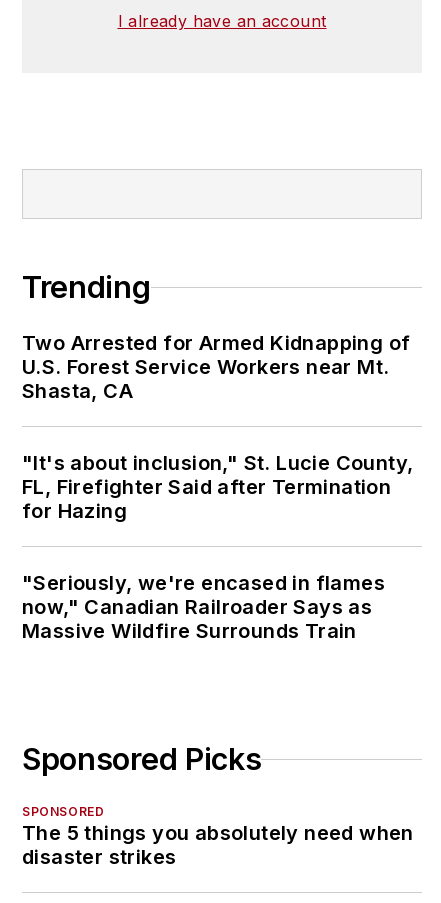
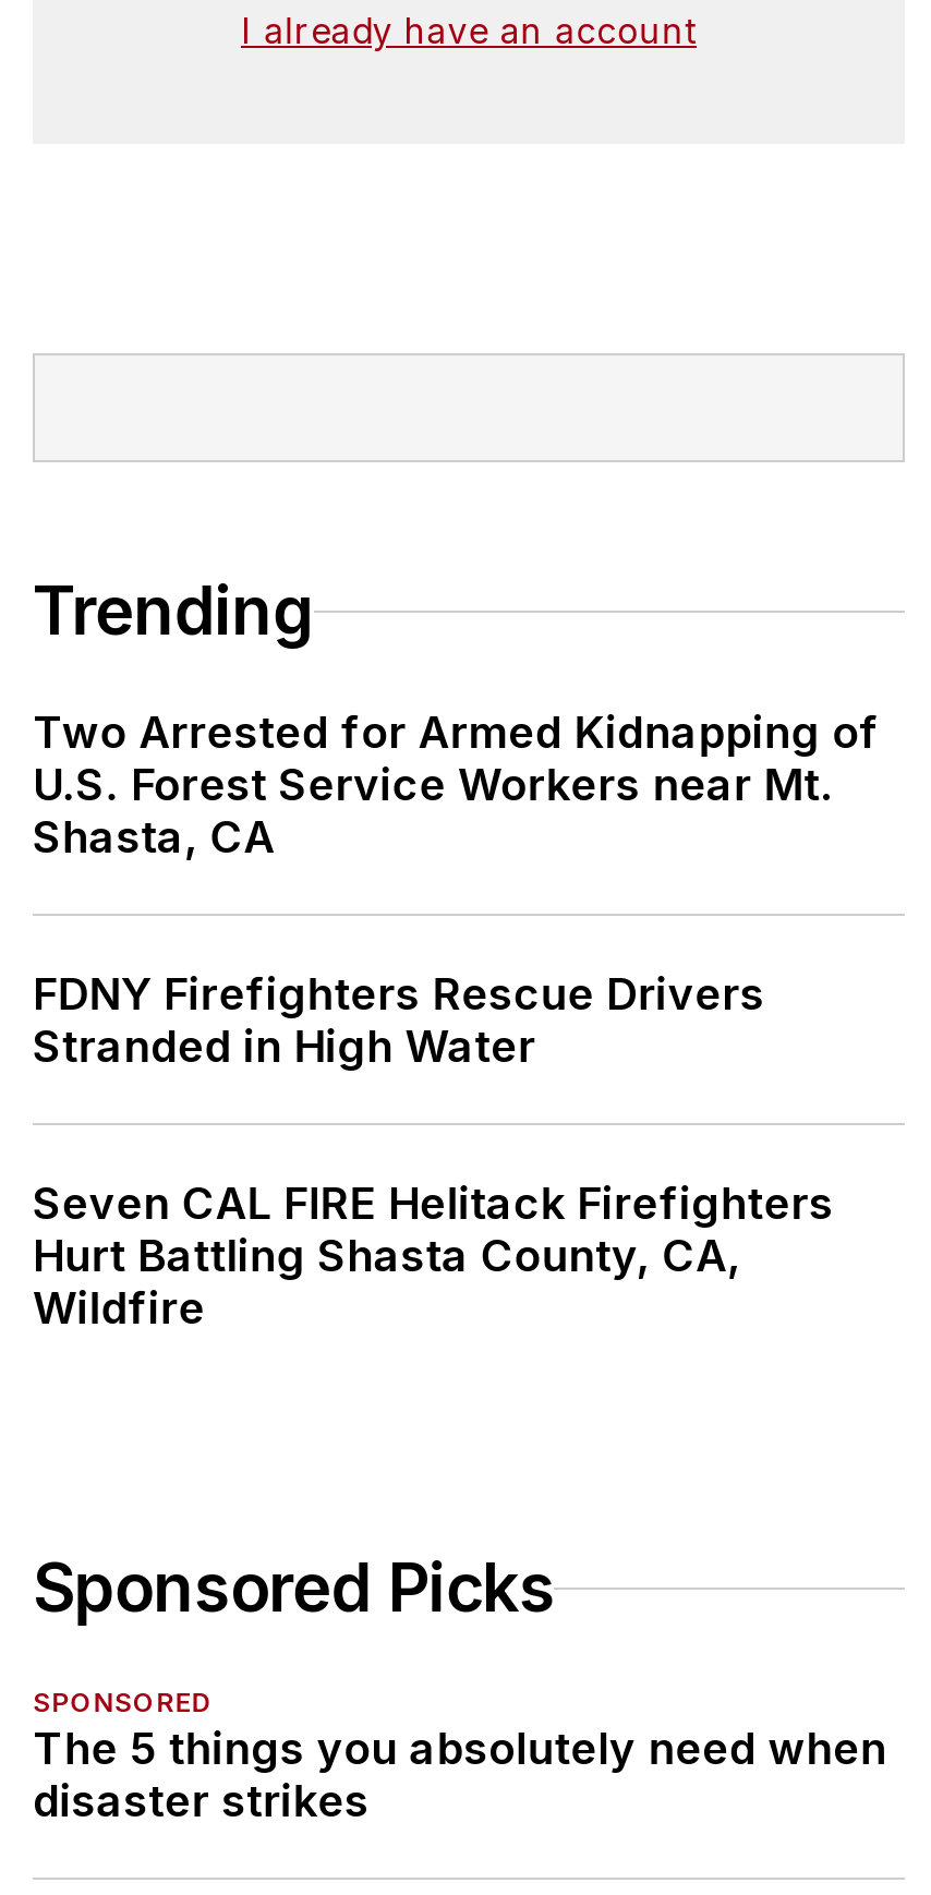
[22,451,413,523] "It's about inclusion," St. Lucie County, | FL, Firefighter Said after Termination | for Hazing -> [33,969,765,1074] FDNY Firefighters Rescue Drivers | Stranded in High Water
[22,571,385,643] "Seriously, we're encased in flames | now," Canadian Railroader Says as | Massive Wildfire Surrounds Train -> [33,1179,834,1336] Seven CAL FIRE Helitack Firefighters | Hurt Battling Shasta County, CA, | Wildfire

